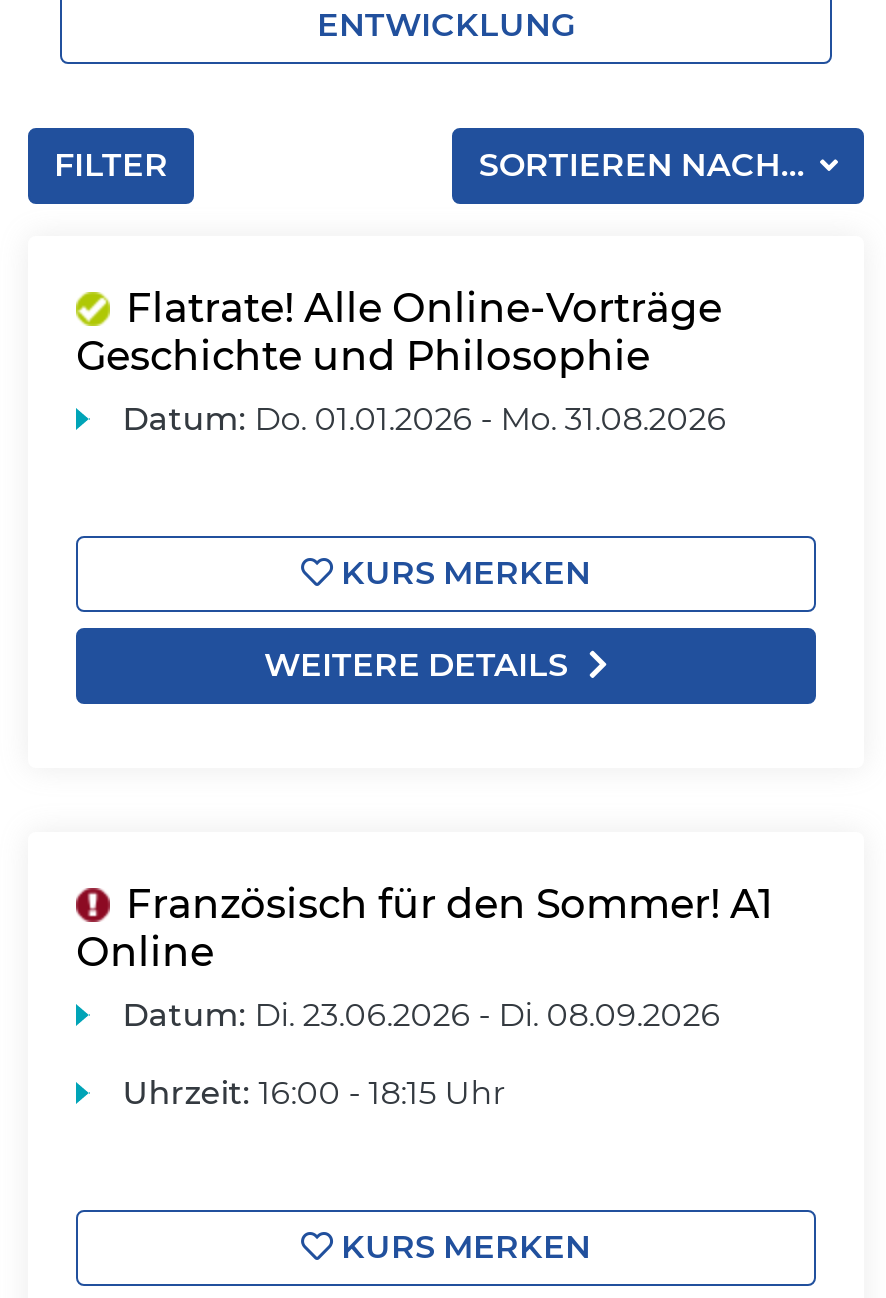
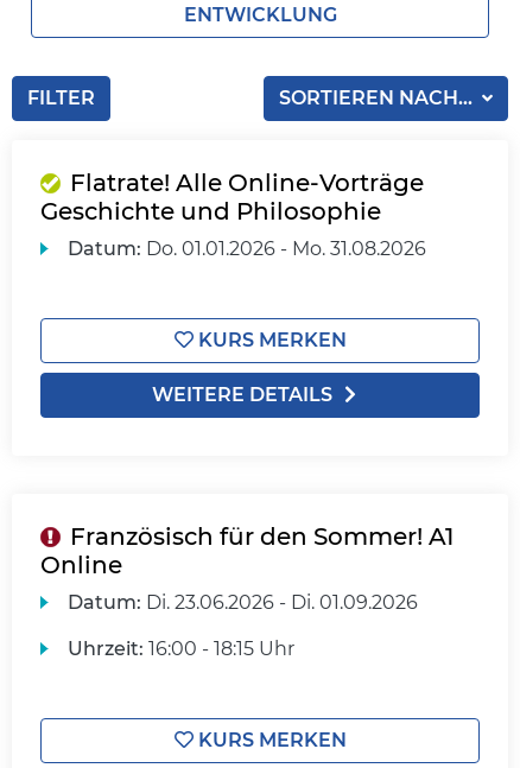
[122,996,720,1034] Datum: Di. 23.06.2026 - Di. 08.09.2026 -> [68,591,418,614] Datum: Di. 23.06.2026 - Di. 01.09.2026

